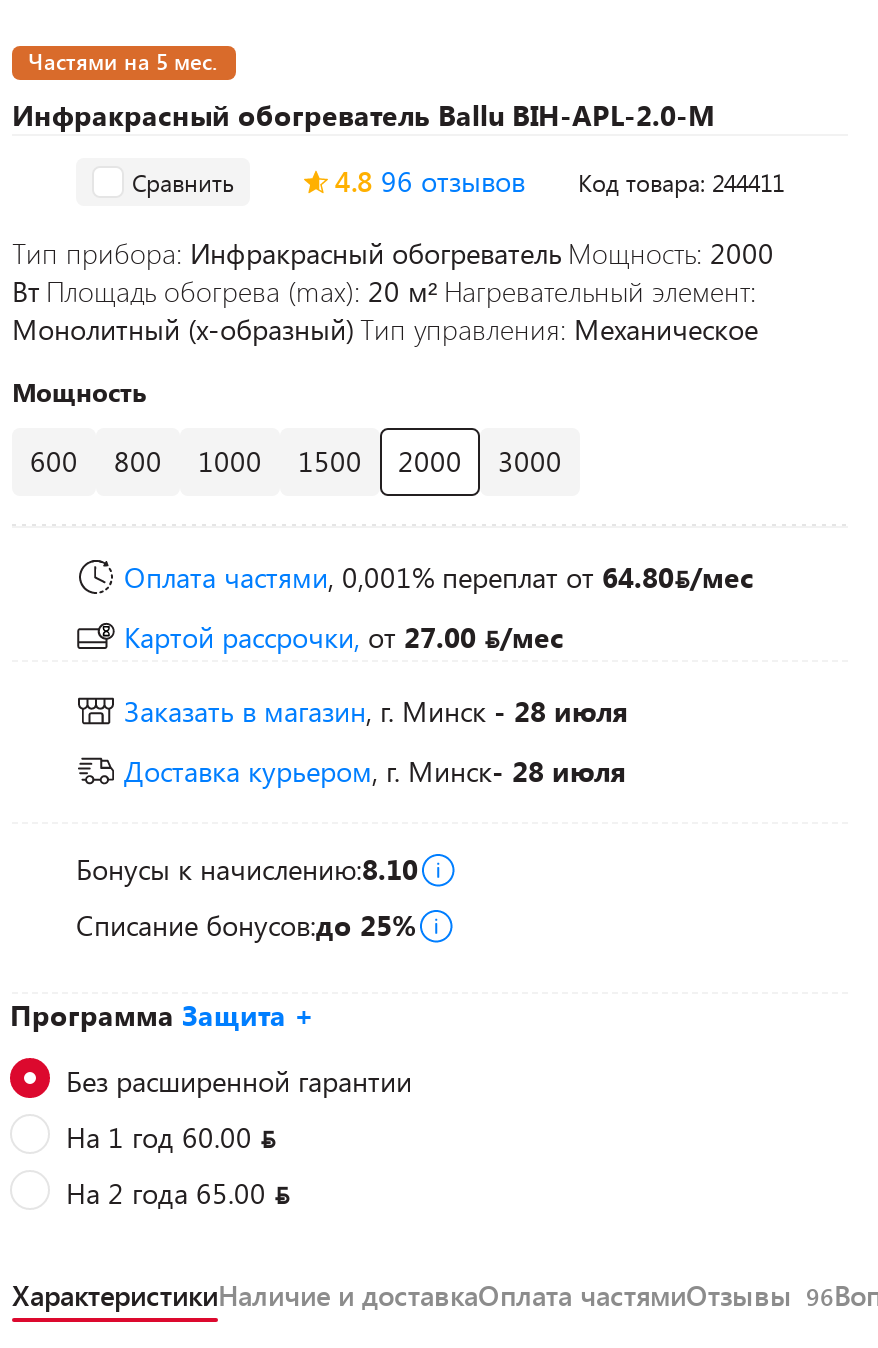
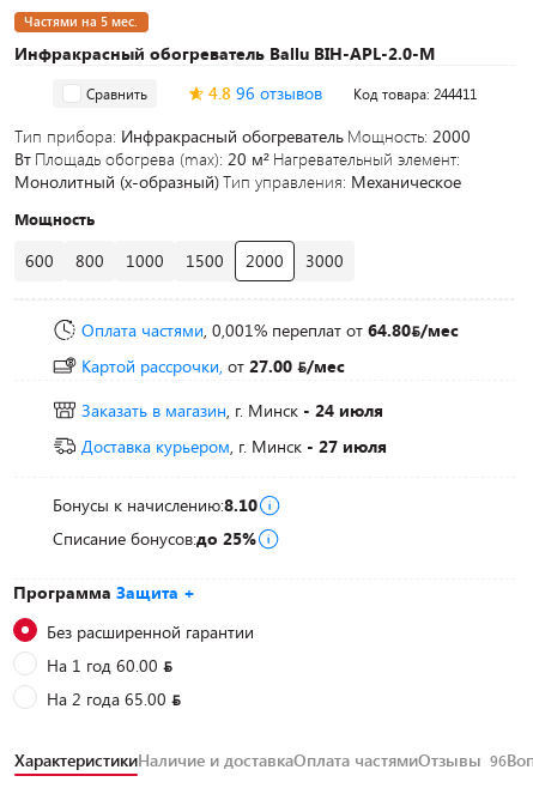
[124,692,628,730] Заказать в магазин, г. Минск - 28 июля -> [81,399,383,422] Заказать в магазин, г. Минск - 24 июля
[124,752,626,790] Доставка курьером, г. Минск- 28 июля -> [81,435,387,457] Доставка курьером, г. Минск- 27 июля

